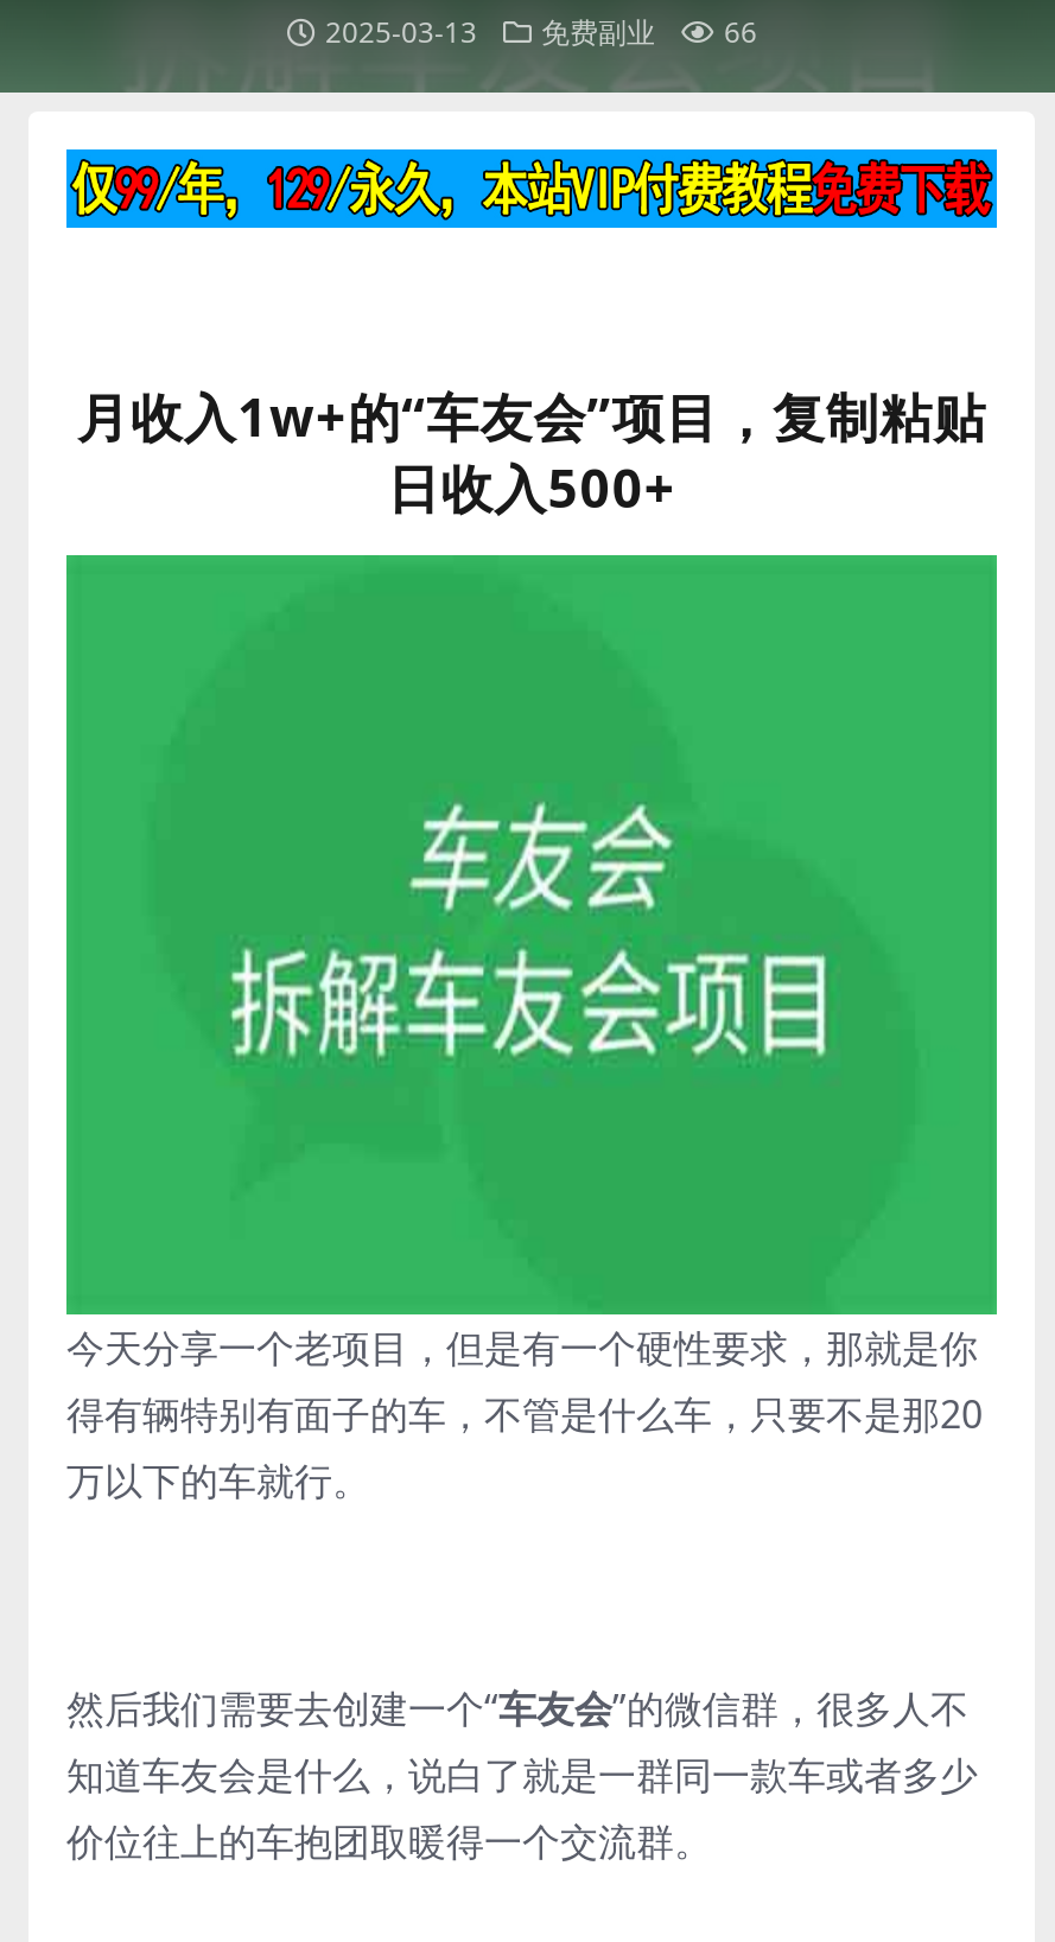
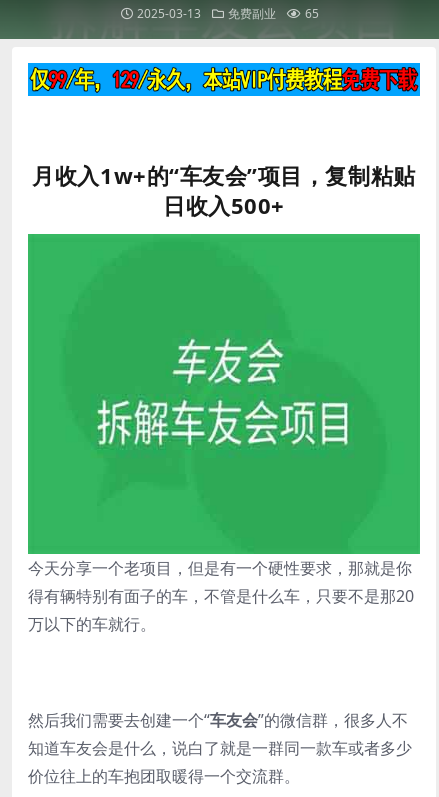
[325,12,757,52] 2025-03-13 免费副业 66 -> [137,5,319,22] 2025-03-13 免费副业 65

